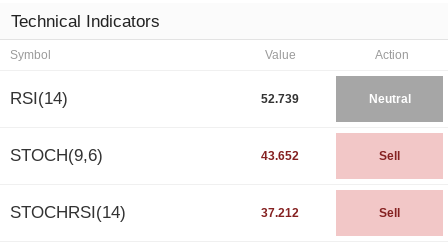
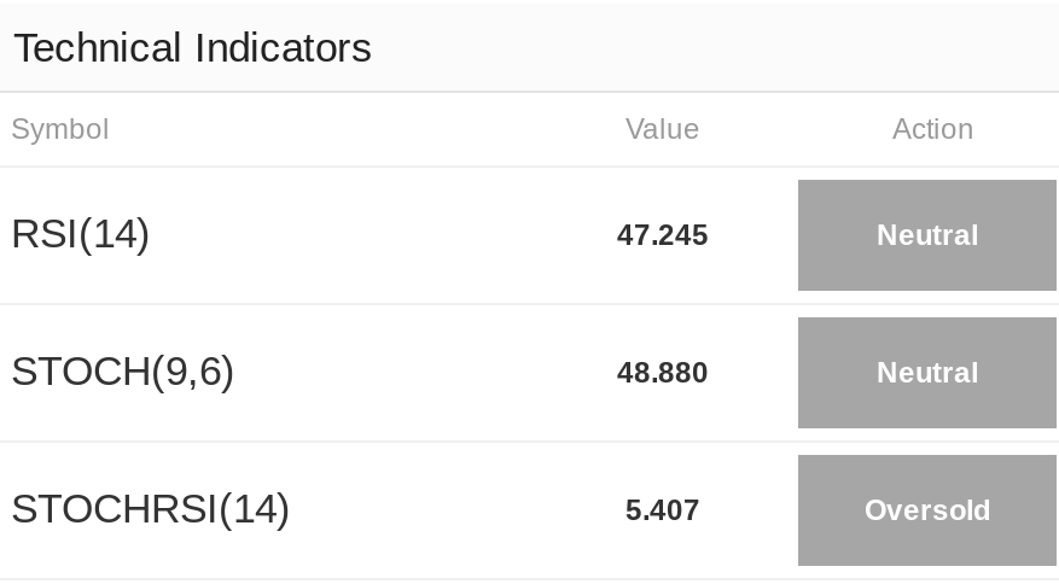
[261,92,299,106] 52.739 -> [617,219,709,252] 47.245
[261,149,400,163] 43.652 | Sell -> [617,356,978,390] 48.880 | Neutral
[261,206,400,220] 37.212 | Sell -> [625,494,990,528] 5.407 | Oversold

